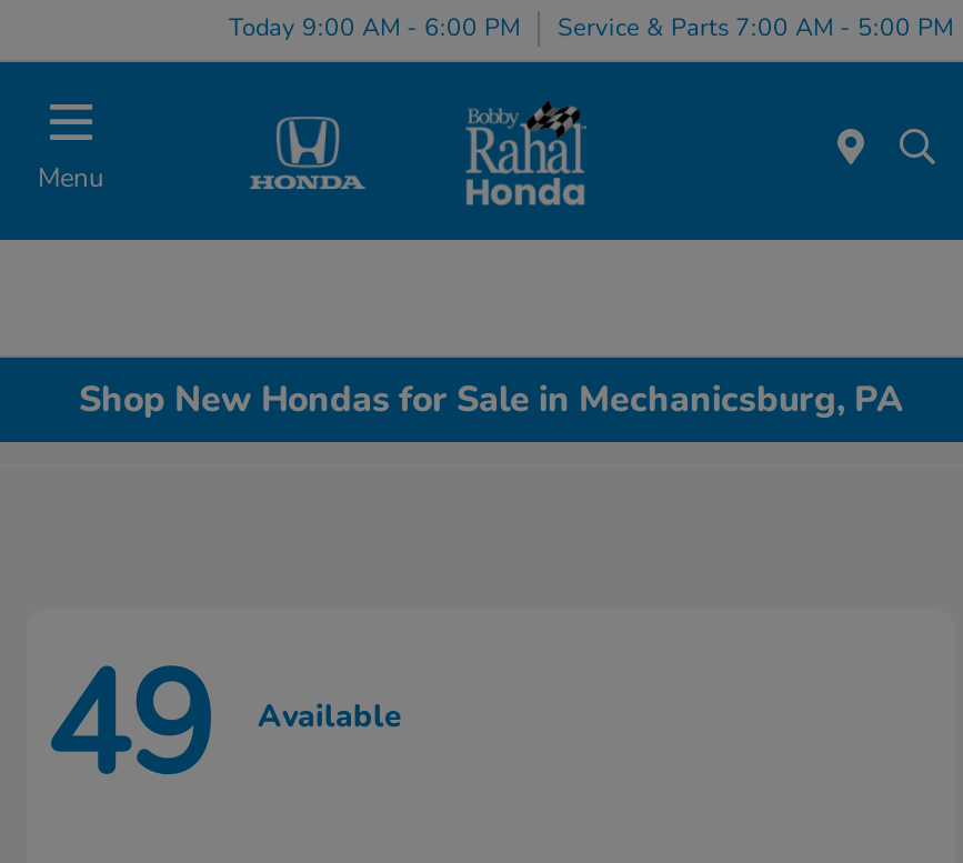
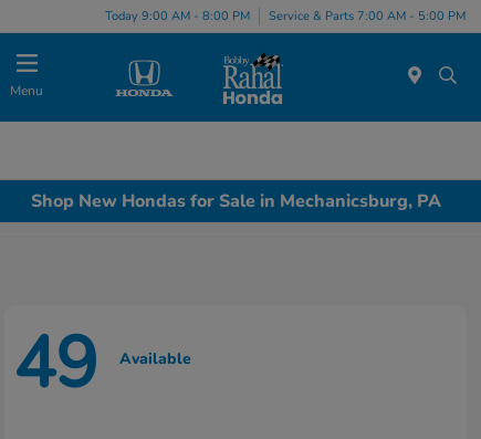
[229,10,953,43] Today 9:00 AM - 6:00 PM Service & Parts 7:00 AM - 5:00 PM -> [105,7,466,24] Today 9:00 AM - 8:00 PM Service & Parts 7:00 AM - 5:00 PM

